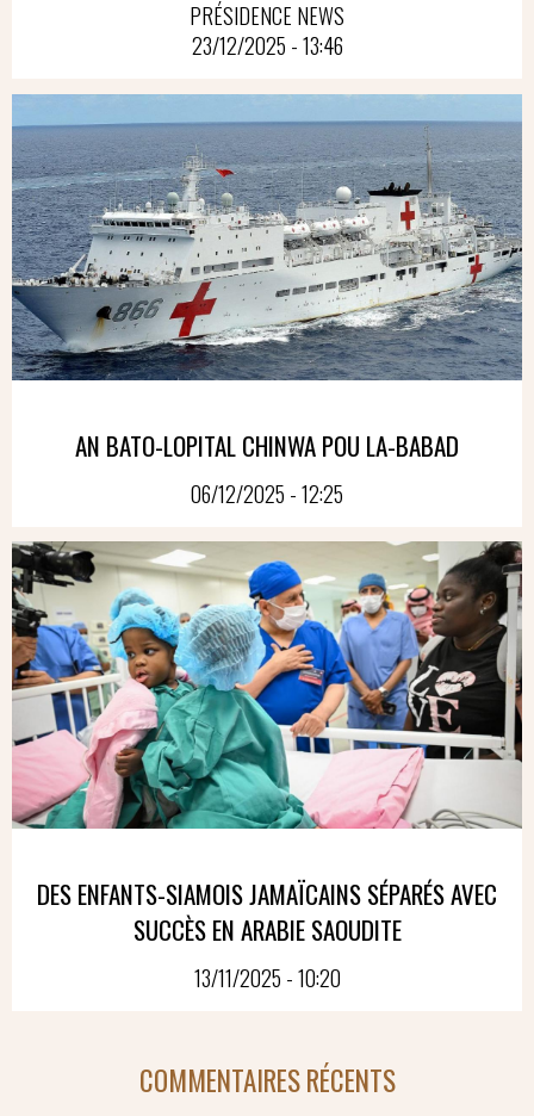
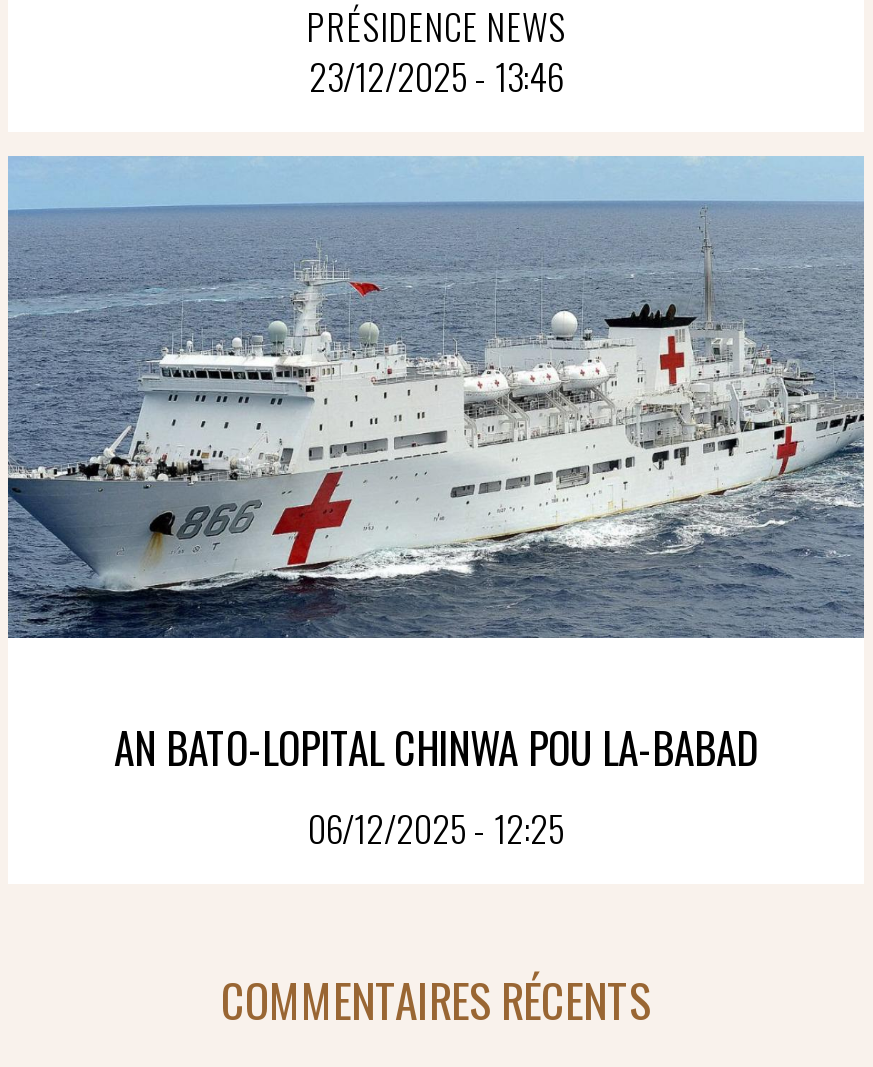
[11,540,523,993] [image] | DES ENFANTS-SIAMOIS JAMAÏCAINS SÉPARÉS AVEC | SUCCÈS EN ARABIE SAOUDITE | 13/11/2025 - 10:20 -> none

